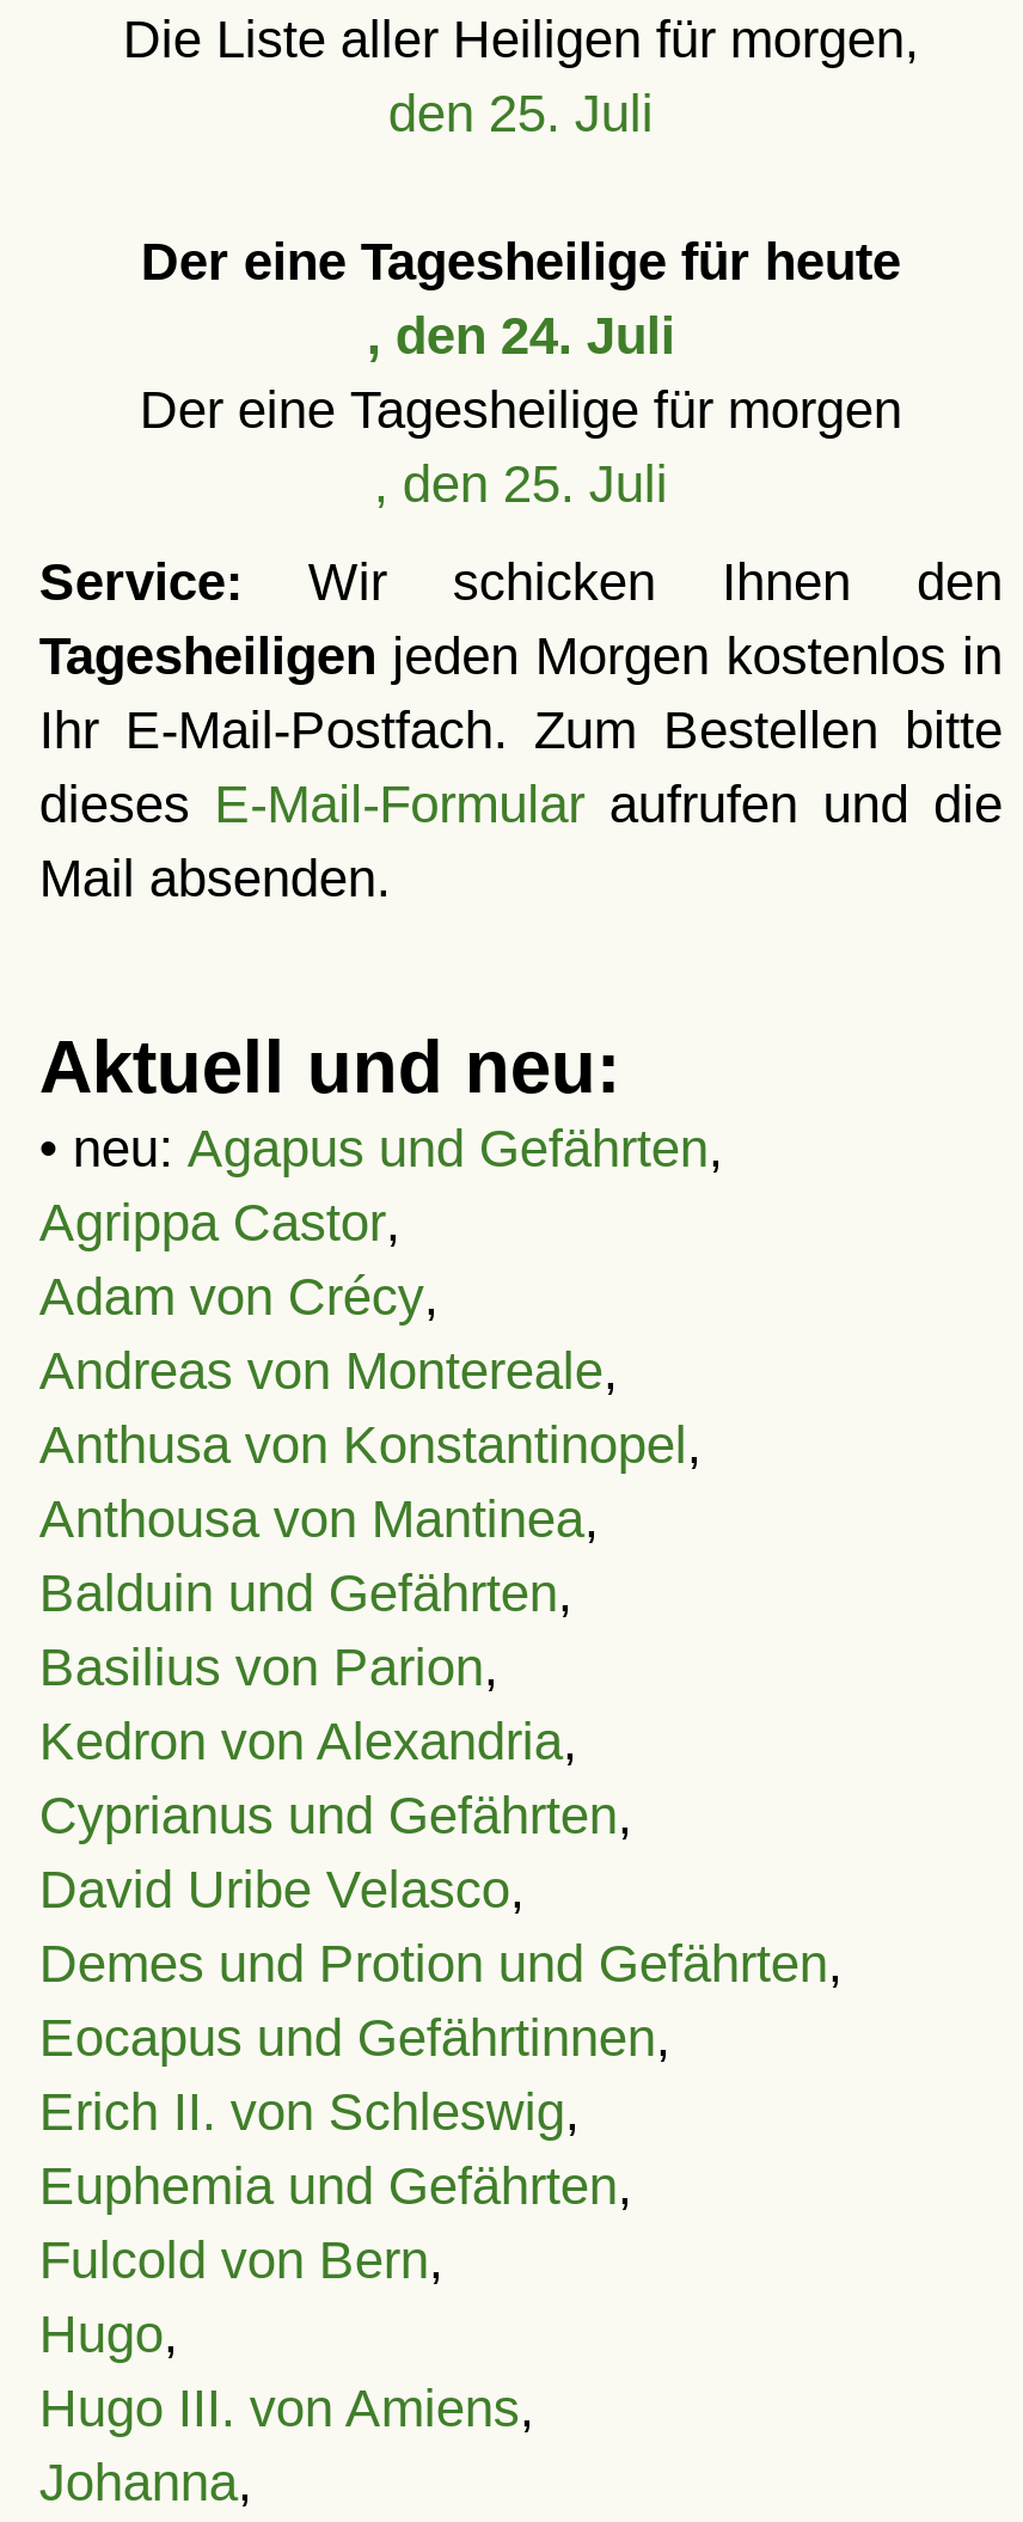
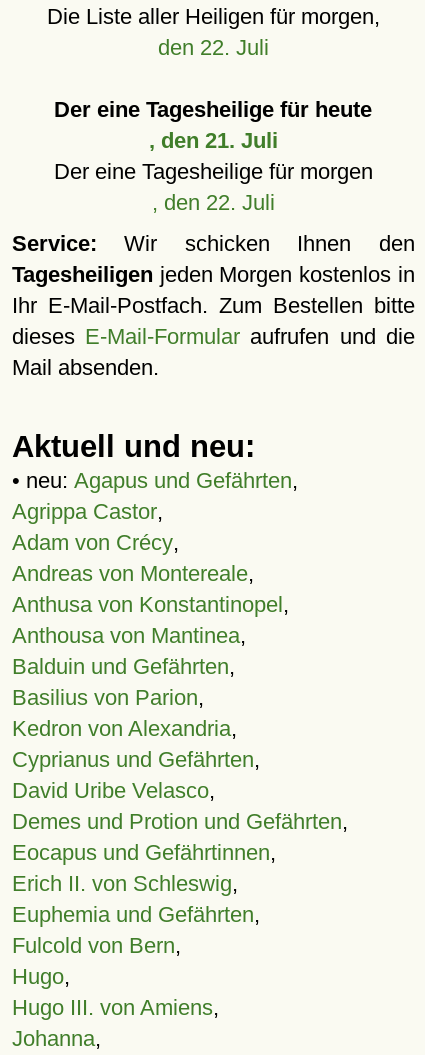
[388,84,653,143] den 25. Juli -> [158,35,269,60] den 22. Juli
[367,306,675,366] , den 24. Juli -> [149,128,278,153] , den 21. Juli
[374,454,668,514] , den 25. Juli -> [152,190,275,215] , den 22. Juli

